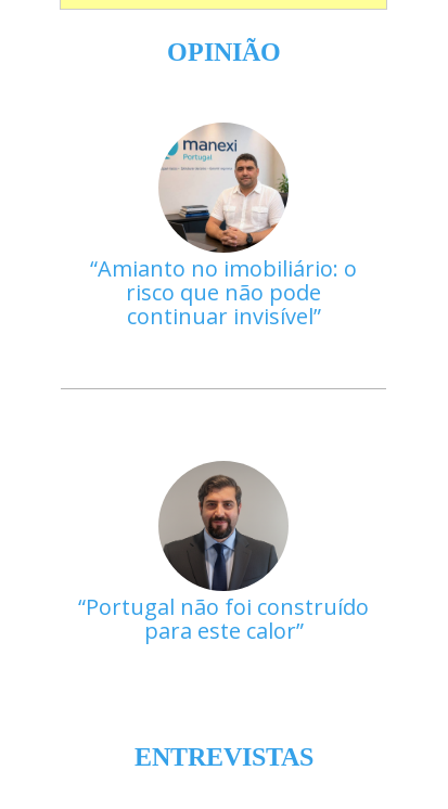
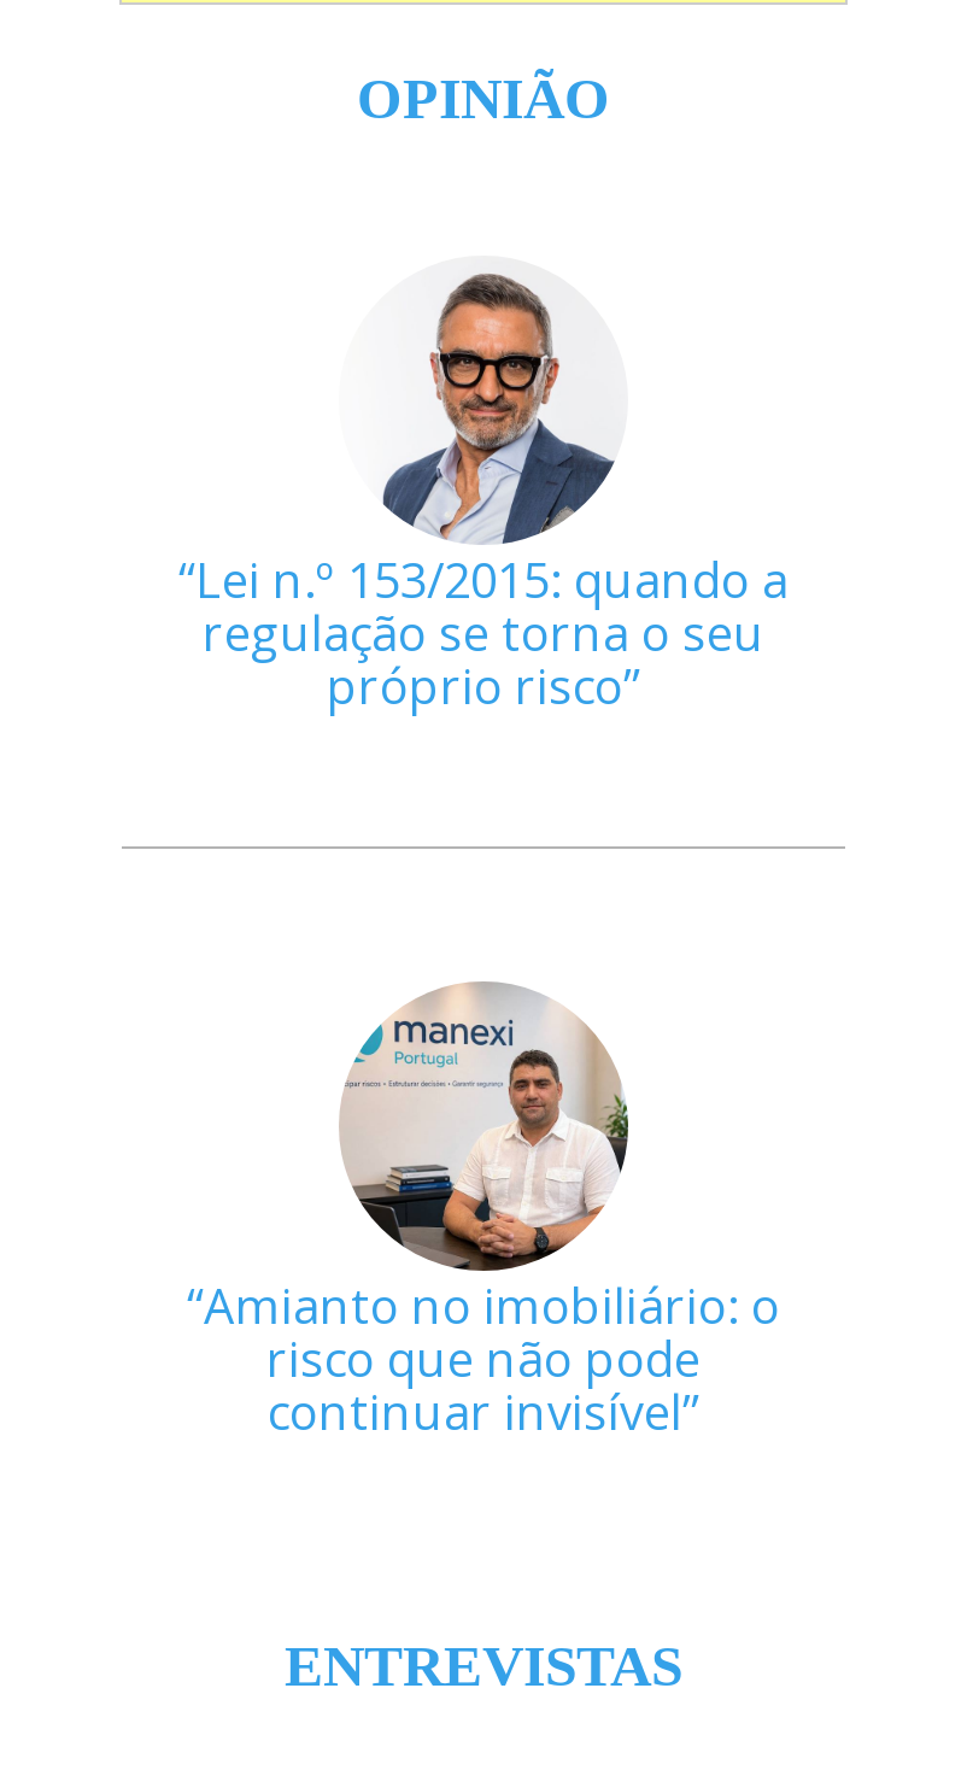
none -> [195,258,789,719] [image] | Lei n.º 153/2015: quando a | regulação se torna o seu | próprio risco
moved [98,121,357,331] -> [204,979,780,1444]: [image] | Amianto no imobiliário: o | risco que não pode | continuar invisível
[86,460,369,645] [image] | Portugal não foi construído | para este calor -> none

